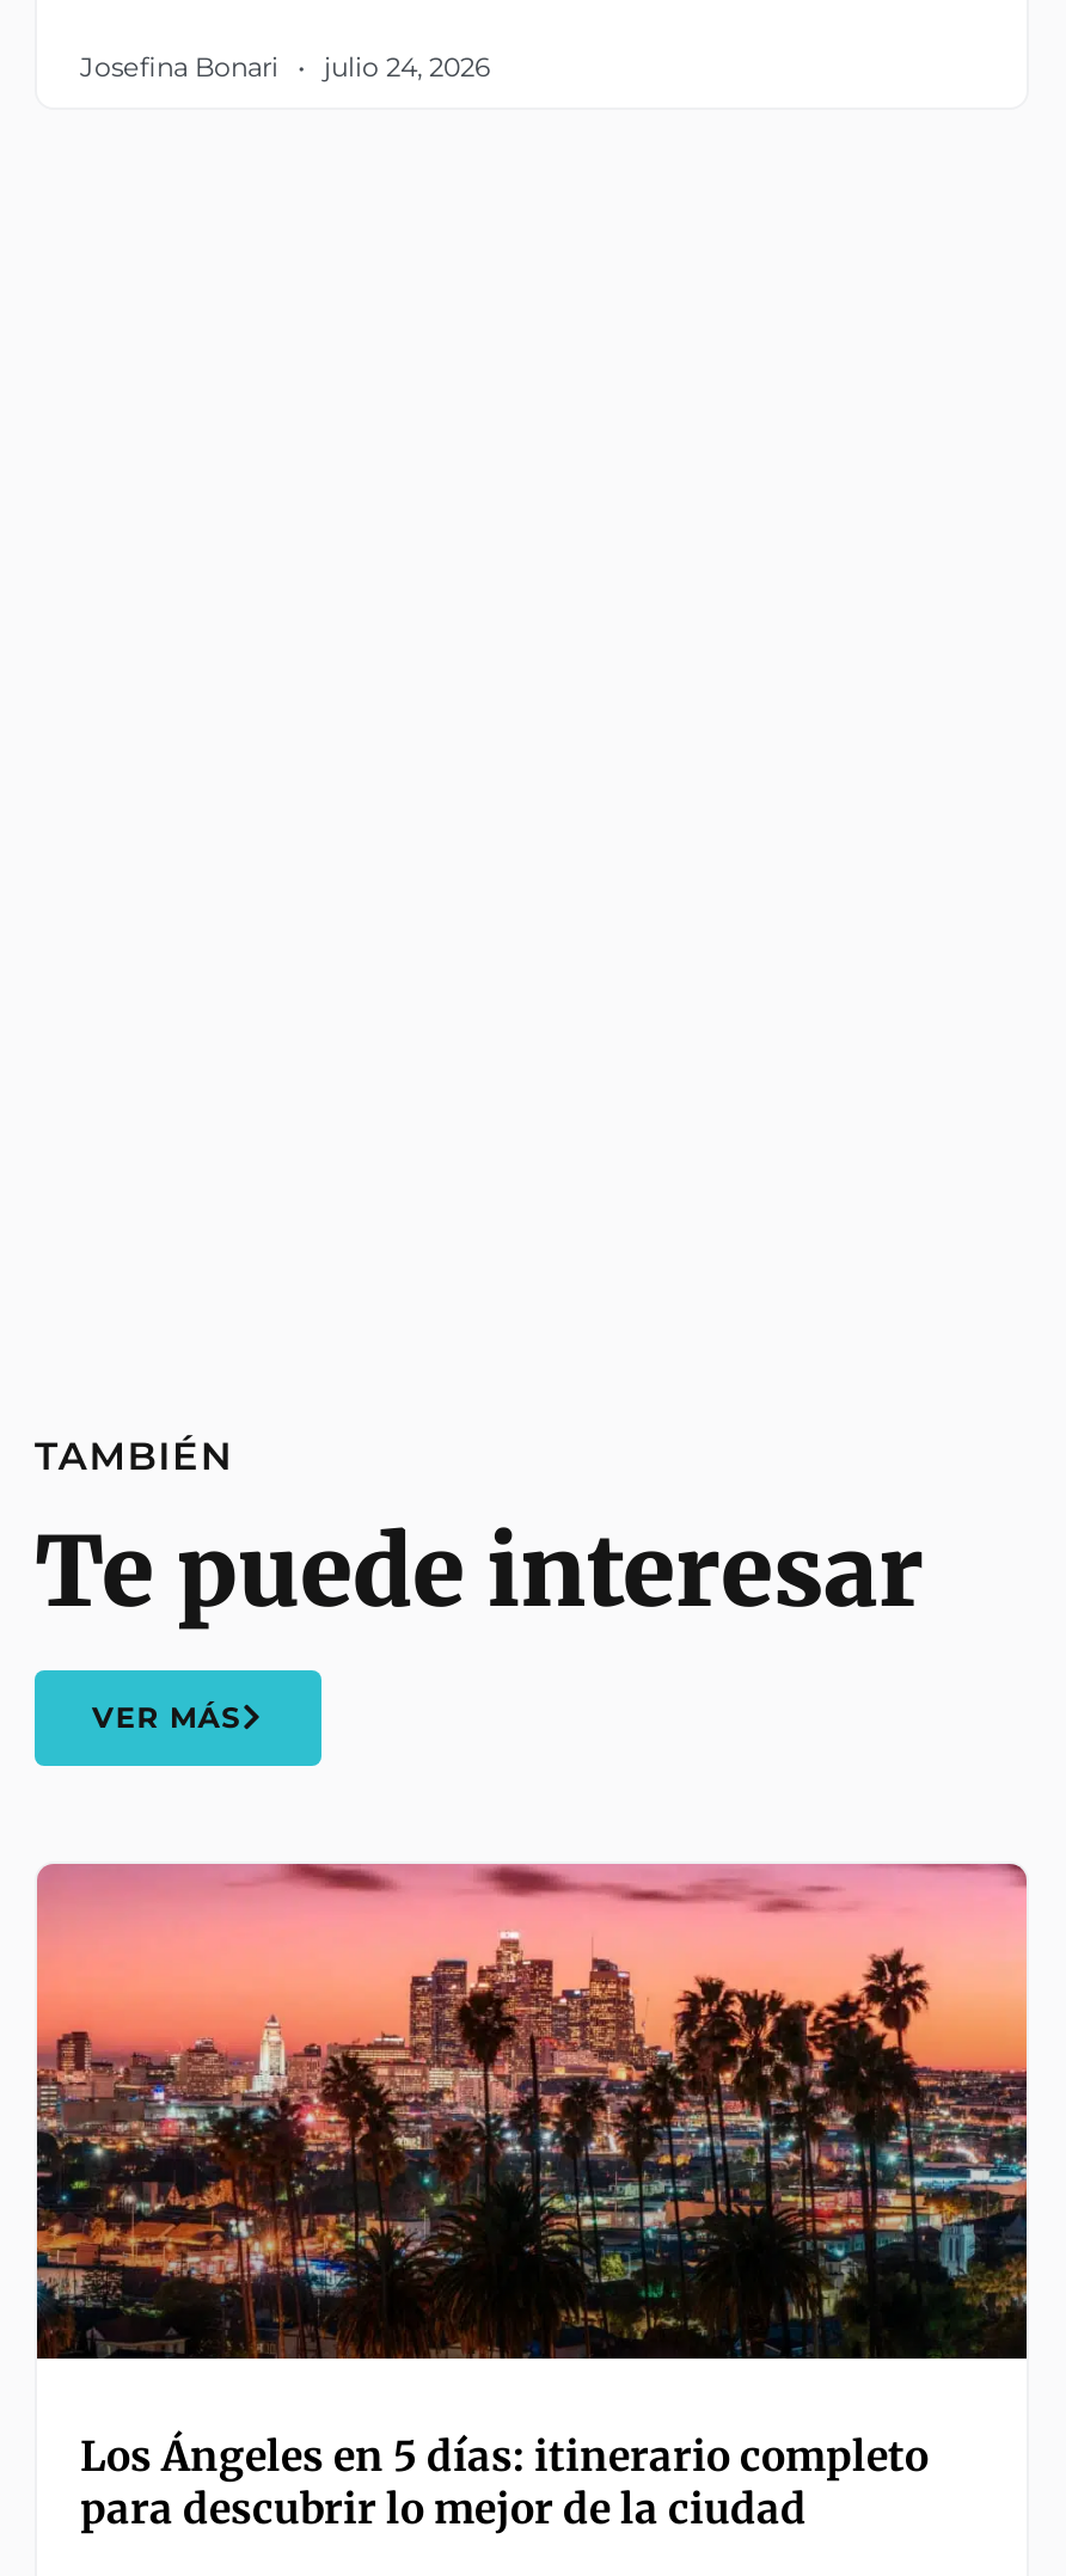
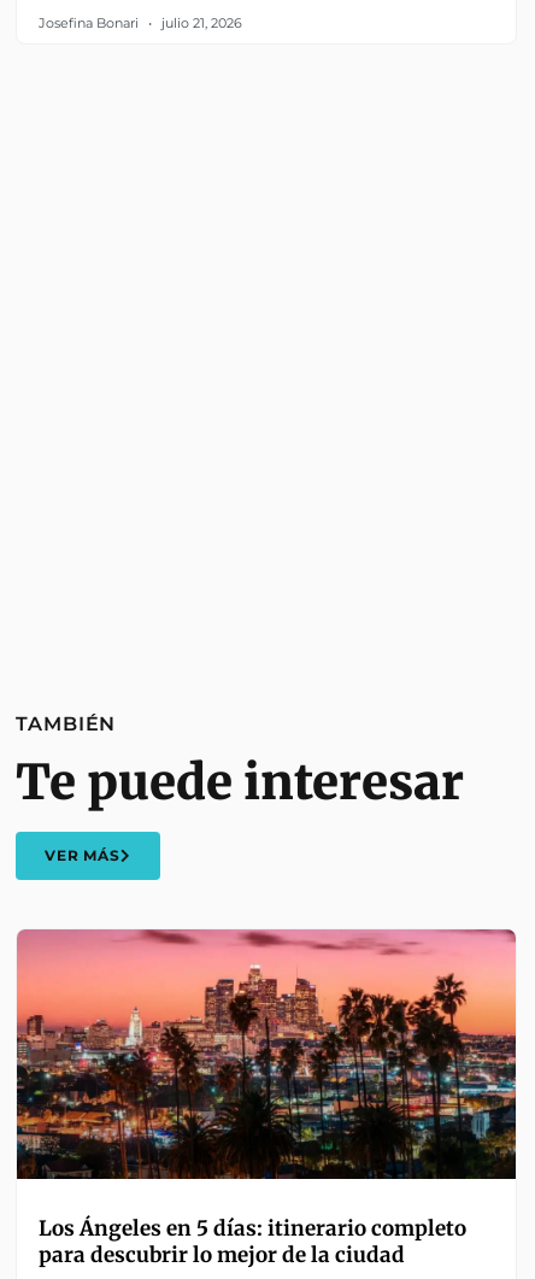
[80,50,491,83] Josefina Bonari julio 24, 2026 -> [39,15,242,32] Josefina Bonari julio 21, 2026

